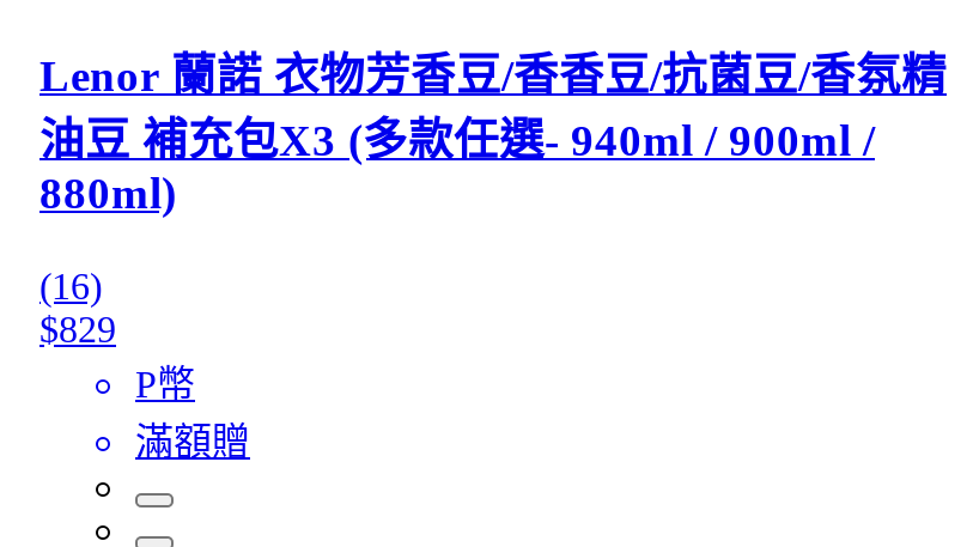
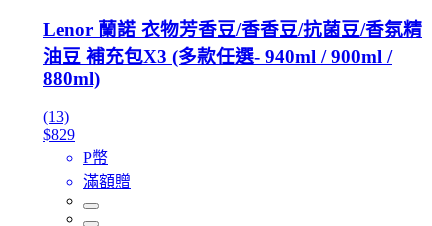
[39,265,102,306] (16) -> [43,108,69,125] (13)

